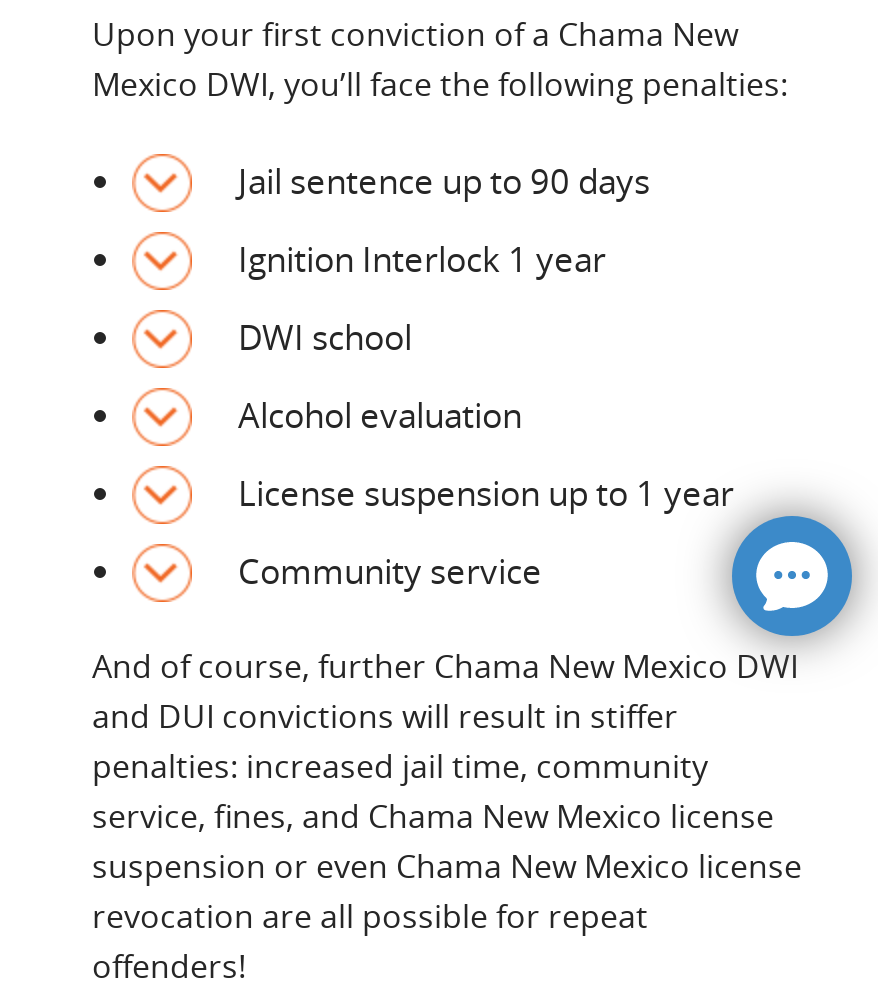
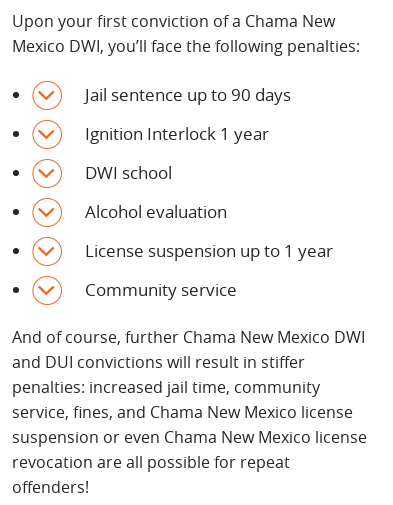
[708,492,872,660] [image] -> none

